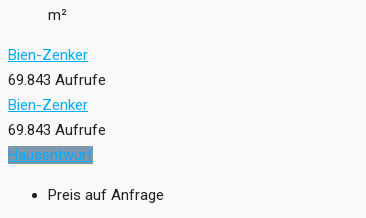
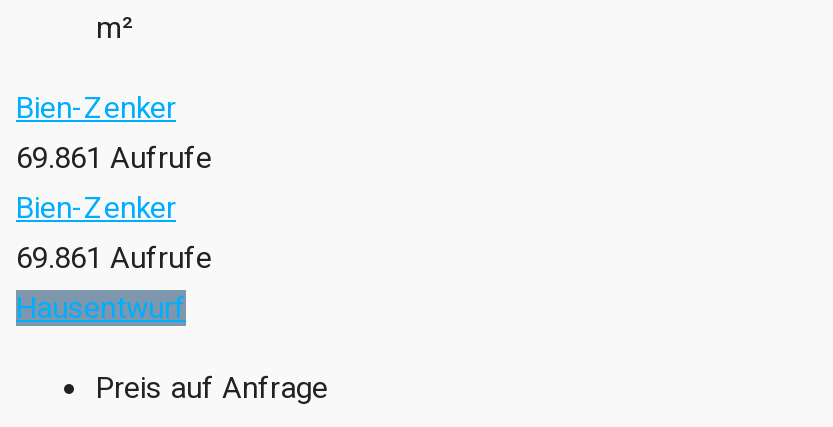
[8,71,106,89] 69.843 Aufrufe -> [16,139,212,175] 69.861 Aufrufe
[8,121,106,139] 69.843 Aufrufe -> [16,239,212,275] 69.861 Aufrufe

